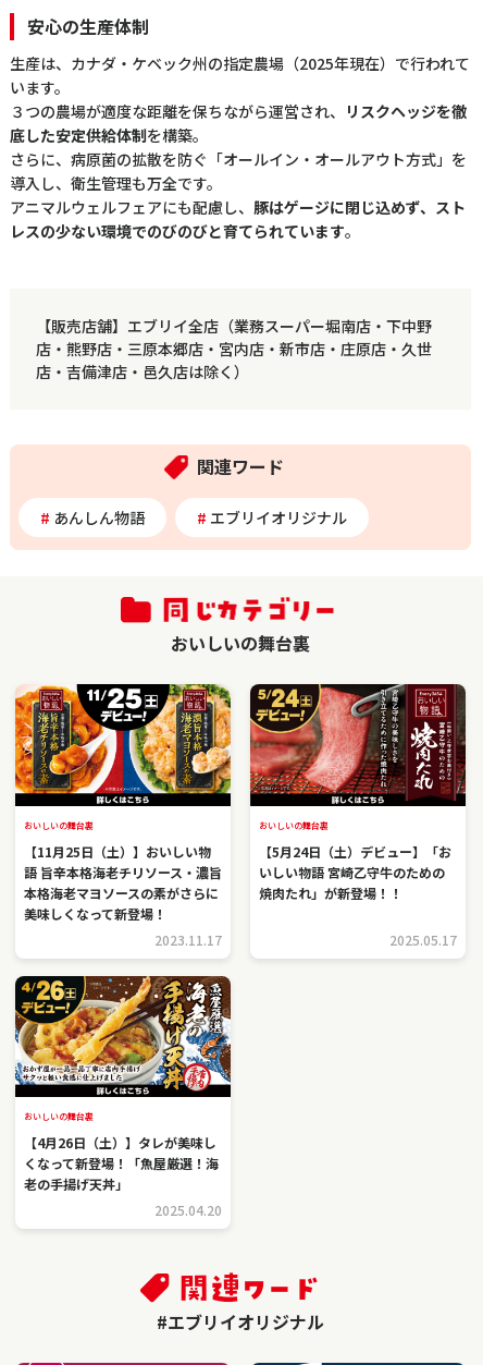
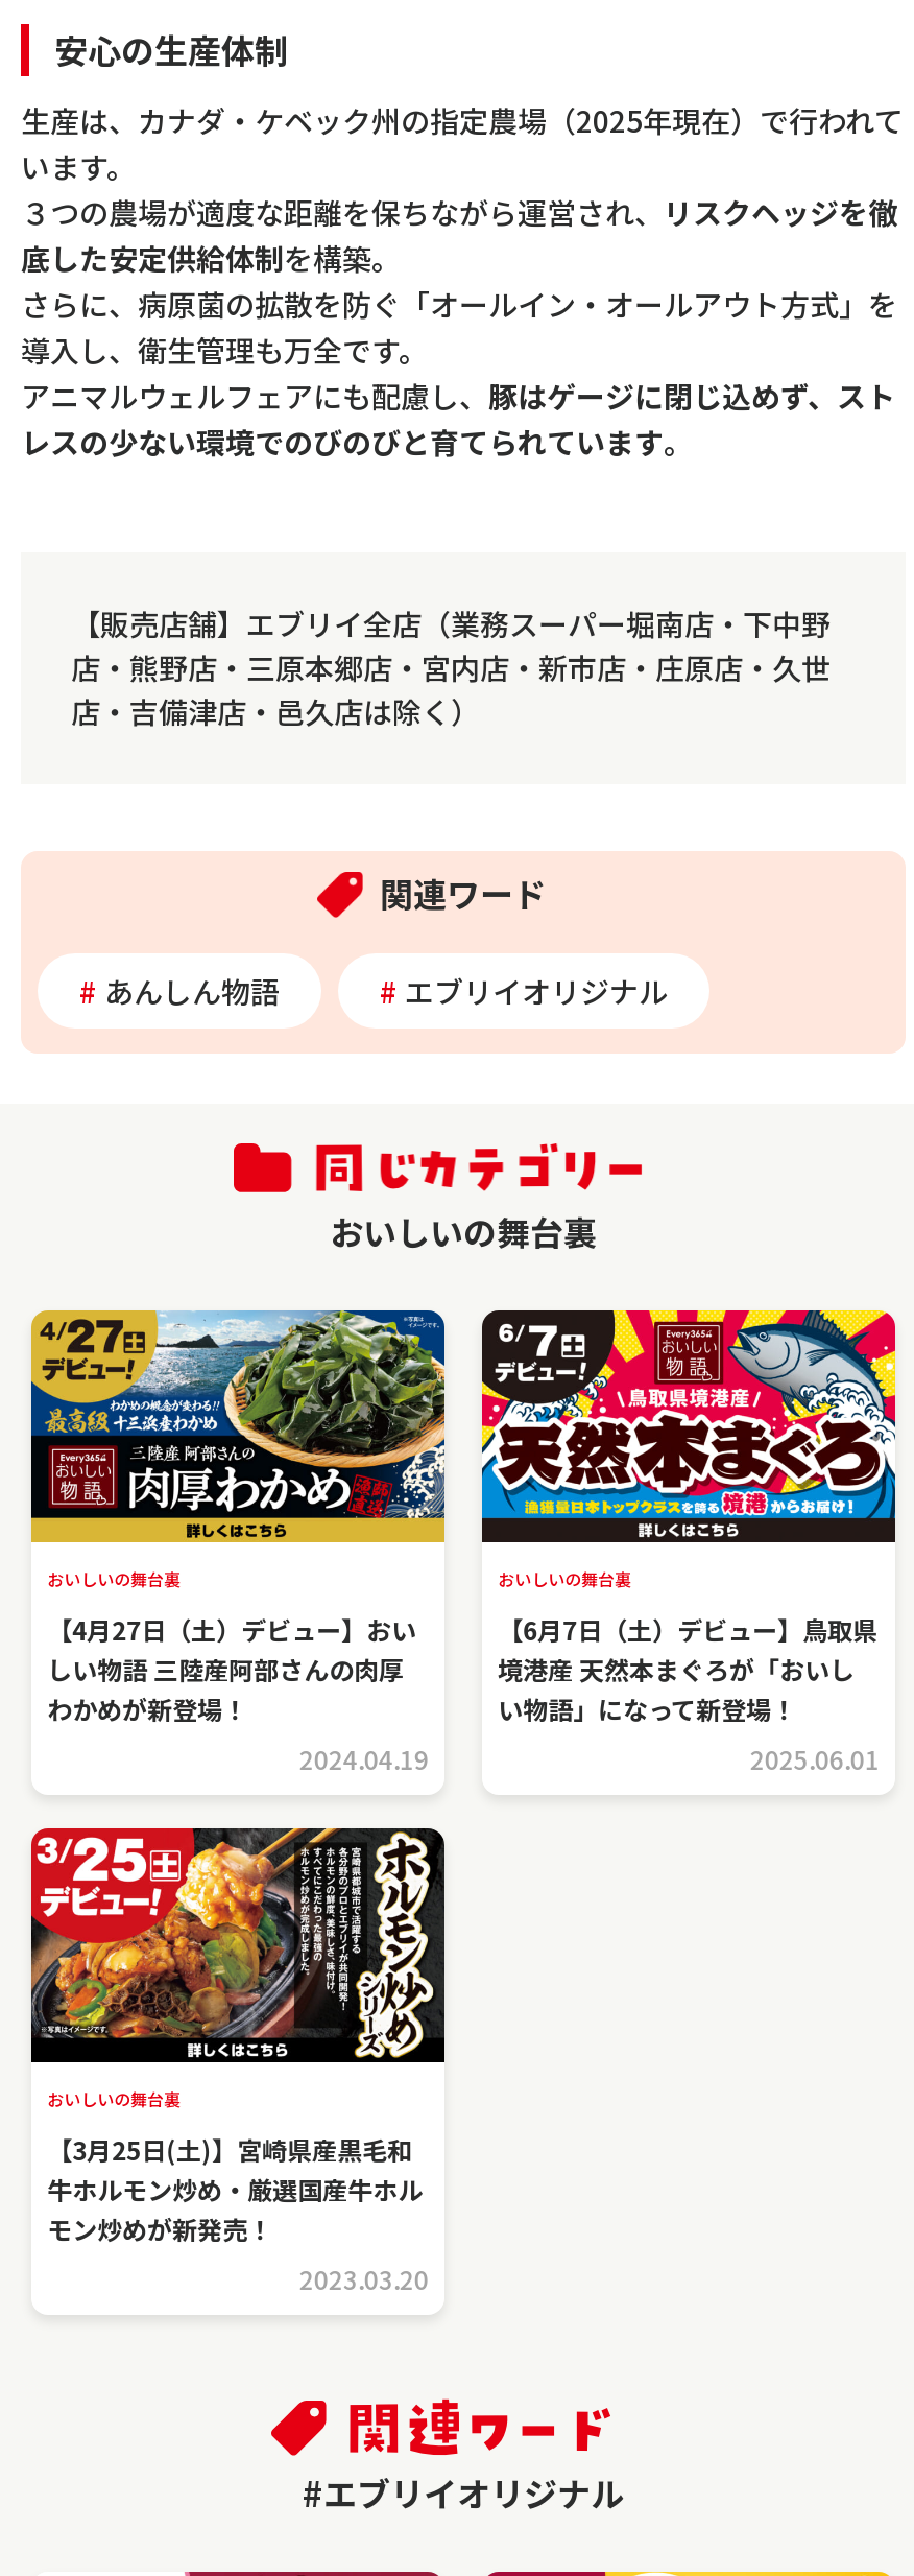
[14,683,232,948] [image] | 【11月25日（土）】おいしい物 | 語 旨辛本格海老チリソース・濃旨 | 本格海老マヨソースの素がさらに | 美味しくなって新登場！ | 2023.11.17 -> [29,1308,447,1777] [image] | 【4月27日（土）デビュー】おい | しい物語 三陸産阿部さんの肉厚 | わかめが新登場！ | 2024.04.19
[249,683,467,948] [image] | 【5月24日（土）デビュー】「お | いしい物語 宮崎乙守牛のための | 焼肉たれ」が新登場！！ | 2025.05.17 -> [480,1308,897,1777] [image] | 【6月7日（土）デビュー】鳥取県 | 境港産 天然本まぐろが「おいし | い物語」になって新登場！ | 2025.06.01
[14,975,232,1220] [image] | 【4月26日（土）】タレが美味し | くなって新登場！「魚屋厳選！海 | 老の手揚げ天丼」 | 2025.04.20 -> [29,1826,447,2297] [image] | 【3月25日(土)】宮崎県産黒毛和 | 牛ホルモン炒め・厳選国産牛ホル | モン炒めが新発売！ | 2023.03.20

